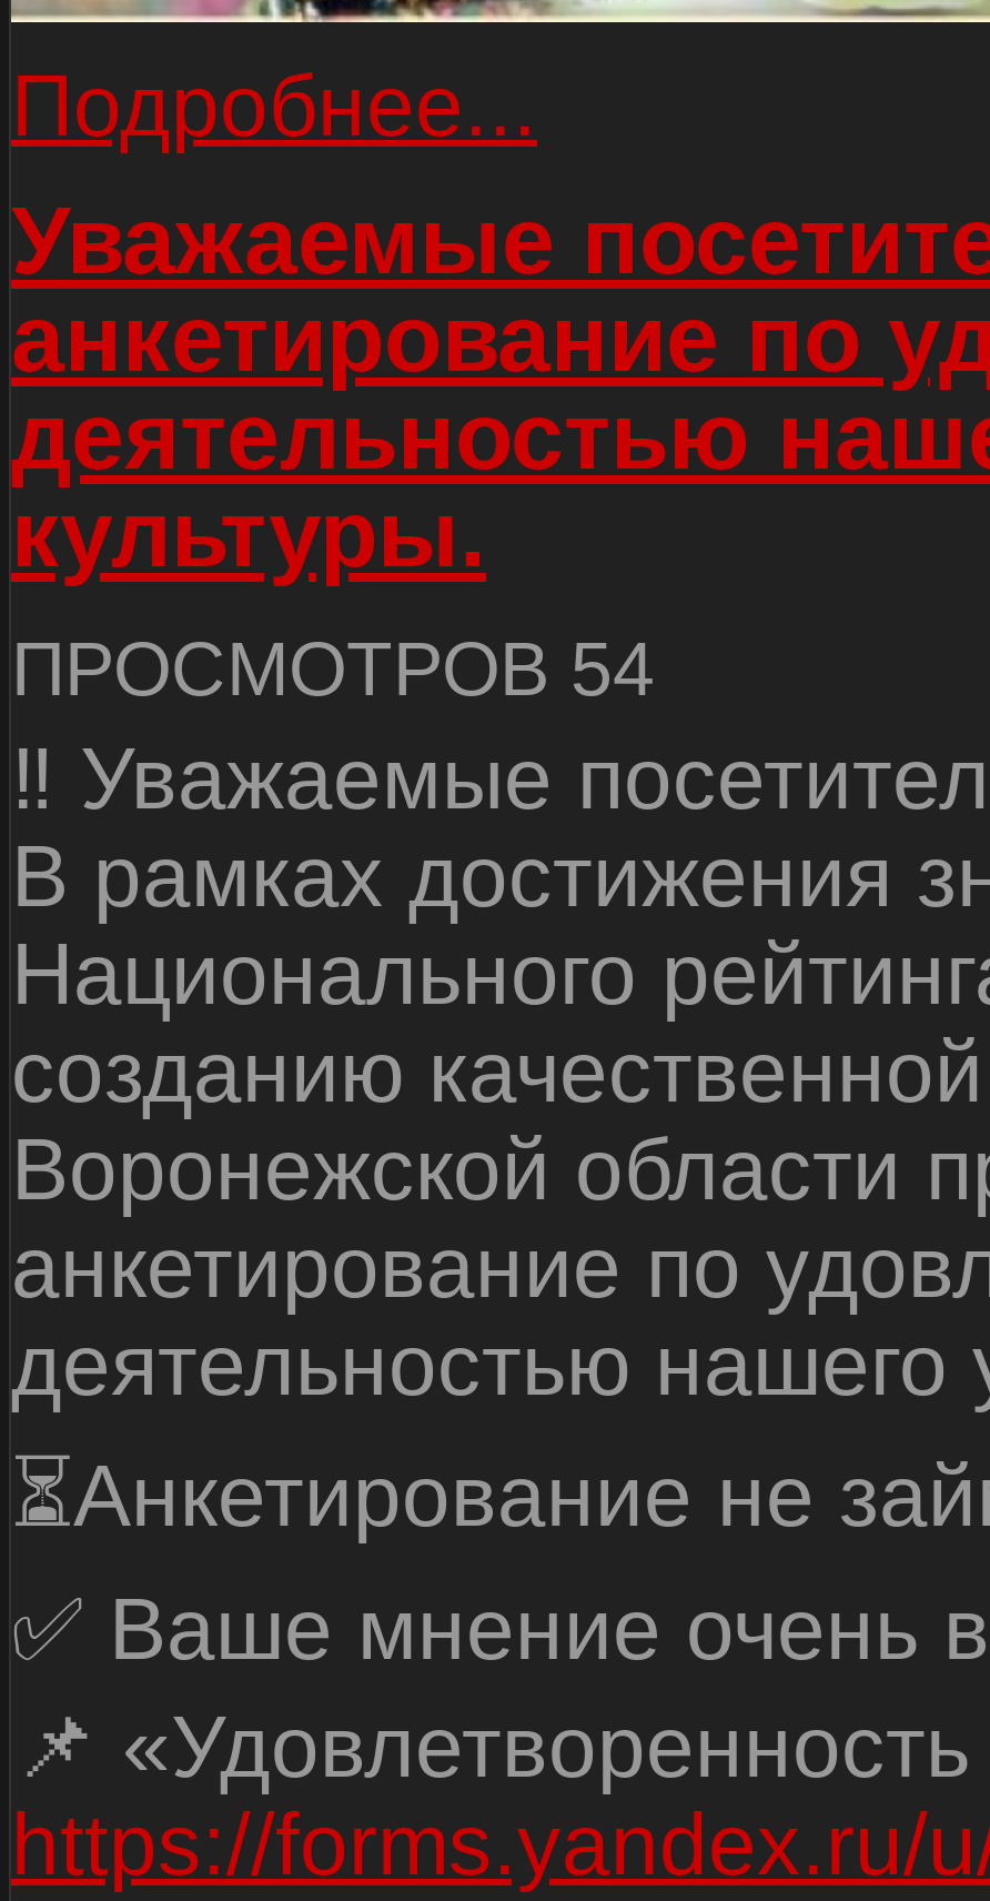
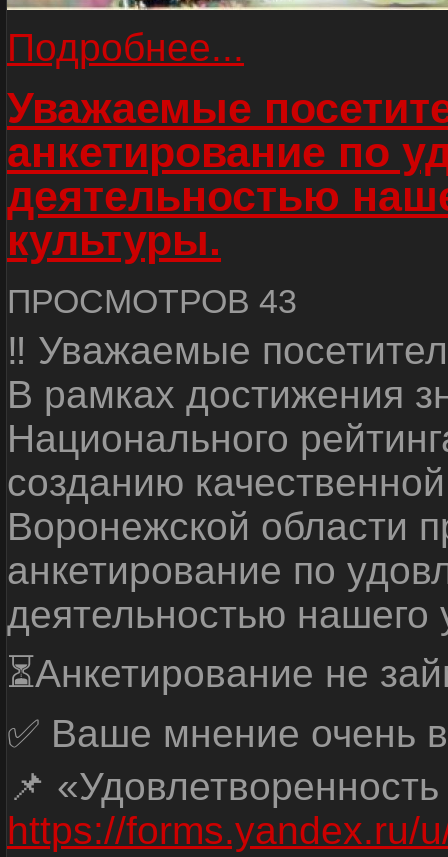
[11,625,655,710] ПРОСМОТРОВ 54 -> [7,282,297,320] ПРОСМОТРОВ 43

